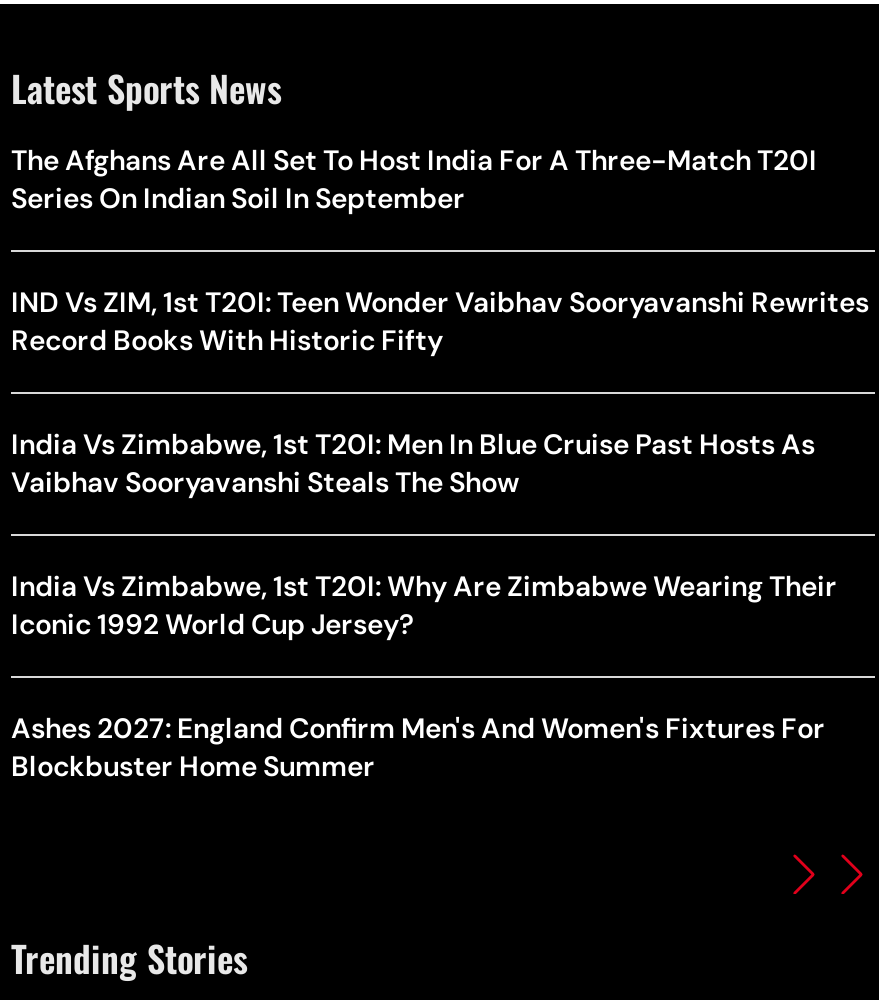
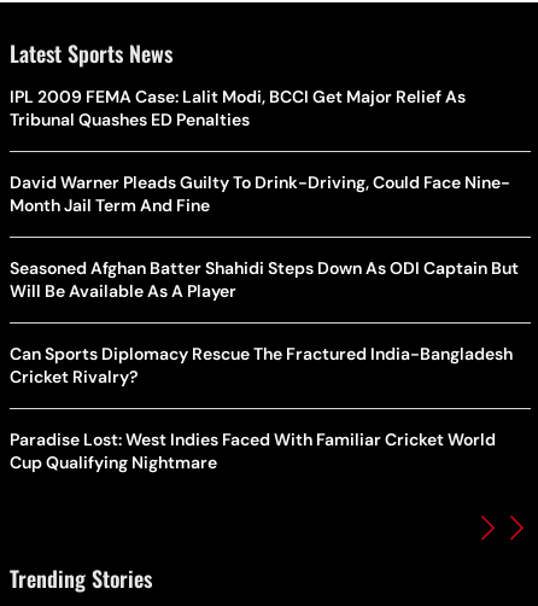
[11,142,817,216] The Afghans Are All Set To Host India For A Three-Match T20I | Series On Indian Soil In September -> [10,86,466,130] IPL 2009 FEMA Case: Lalit Modi, BCCI Get Major Relief As | Tribunal Quashes ED Penalties
[11,284,869,358] IND Vs ZIM, 1st T20I: Teen Wonder Vaibhav Sooryavanshi Rewrites | Record Books With Historic Fifty -> [10,172,510,216] David Warner Pleads Guilty To Drink-Driving, Could Face Nine- | Month Jail Term And Fine
[11,426,815,500] India Vs Zimbabwe, 1st T20I: Men In Blue Cruise Past Hosts As | Vaibhav Sooryavanshi Steals The Show -> [10,257,519,302] Seasoned Afghan Batter Shahidi Steps Down As ODI Captain But | Will Be Available As A Player
[11,568,837,642] India Vs Zimbabwe, 1st T20I: Why Are Zimbabwe Wearing Their | Iconic 1992 World Cup Jersey? -> [10,343,513,388] Can Sports Diplomacy Rescue The Fractured India-Bangladesh | Cricket Rivalry?
[11,710,825,784] Ashes 2027: England Confirm Men's And Women's Fixtures For | Blockbuster Home Summer -> [10,429,496,473] Paradise Lost: West Indies Faced With Familiar Cricket World | Cup Qualifying Nightmare

